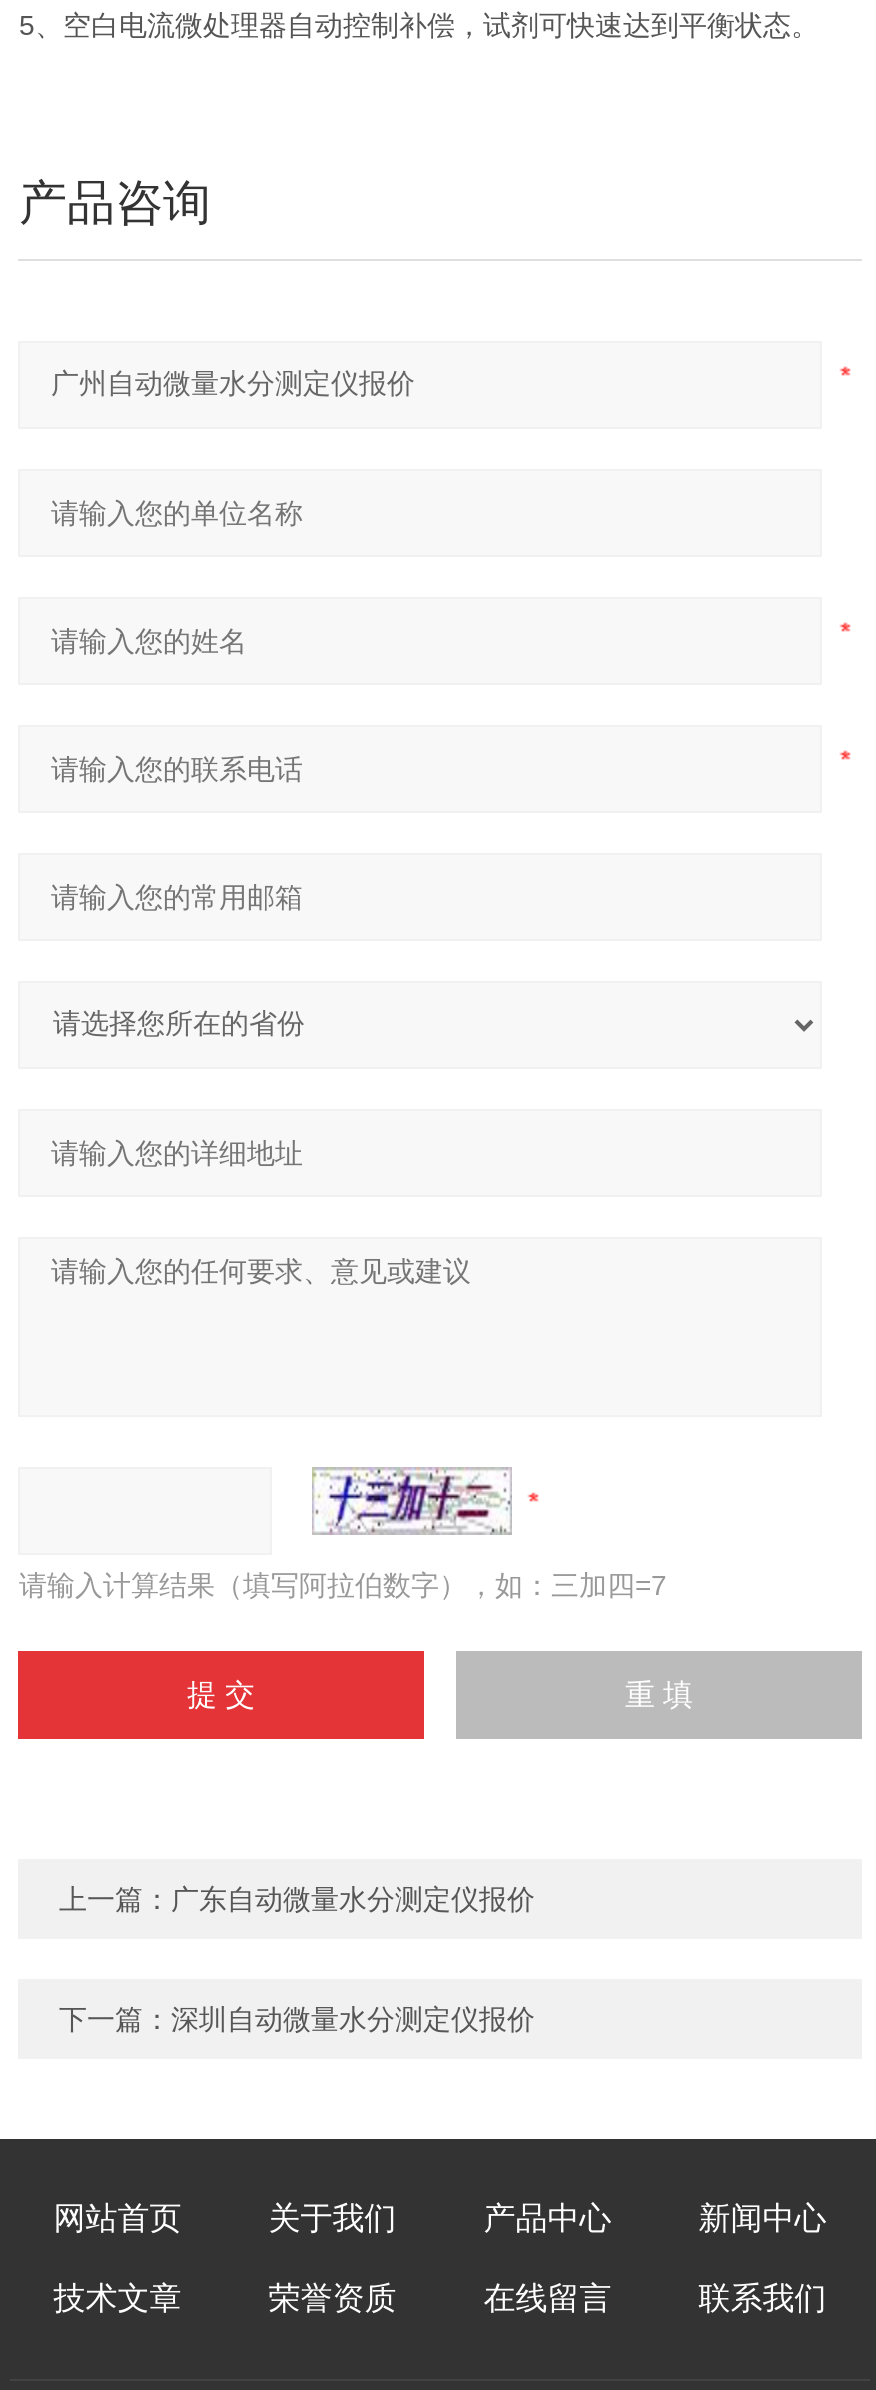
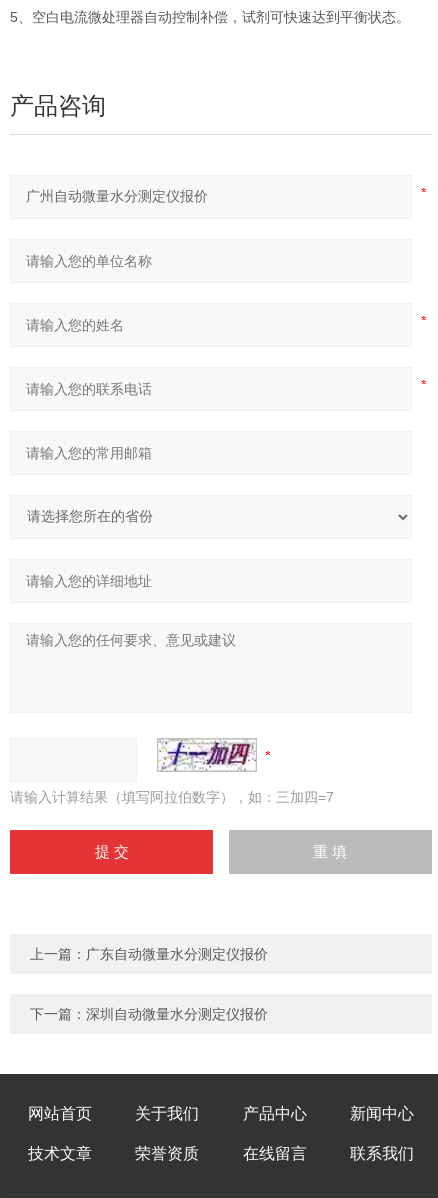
[322,1467,510,1533] [image] -> [160,739,256,771] [image]

